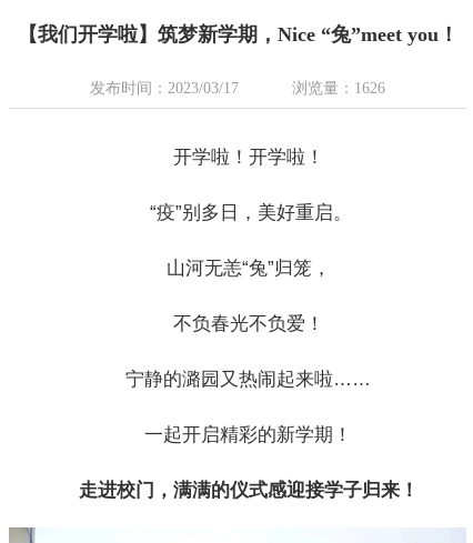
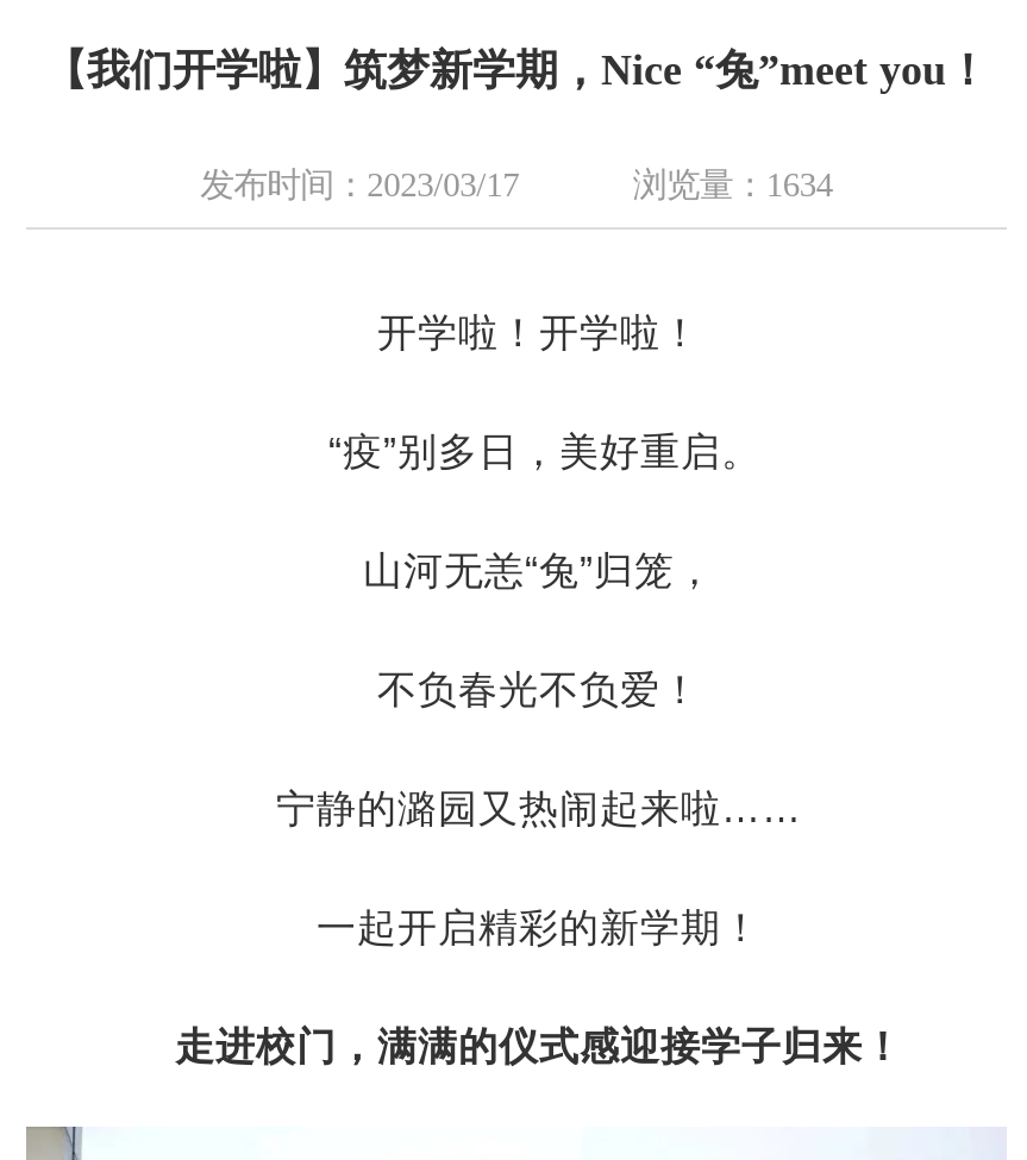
[292,79,385,97] 浏览量：1626 -> [633,166,833,204] 浏览量：1634

